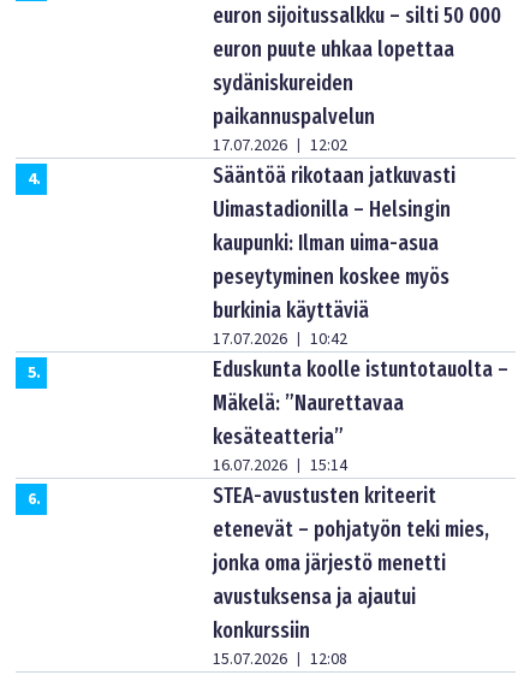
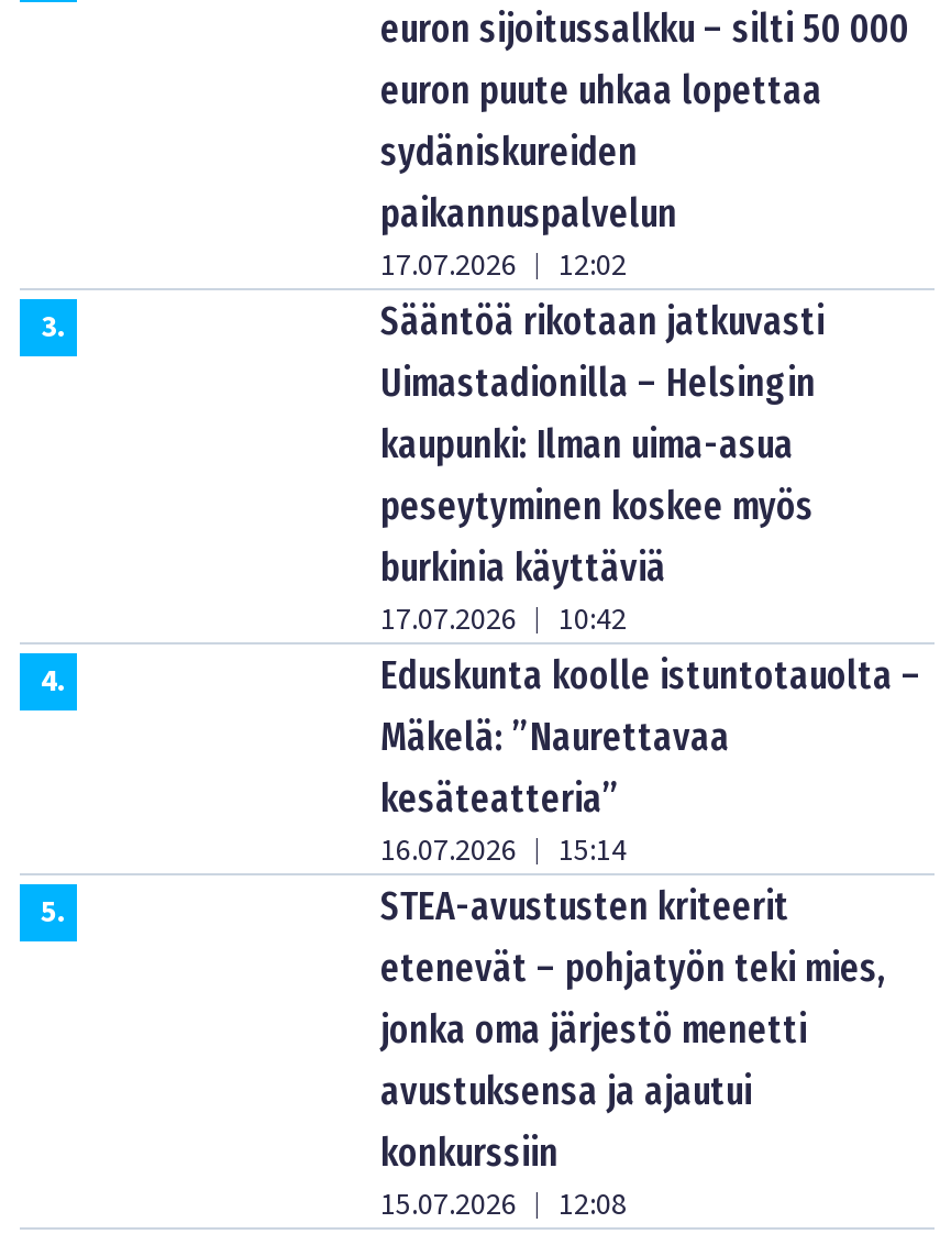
[27,167,40,191] 4. -> [41,306,65,350] 3.
[27,361,40,385] 5. -> [41,660,65,704] 4.
[27,487,40,511] 6. -> [41,891,65,935] 5.

